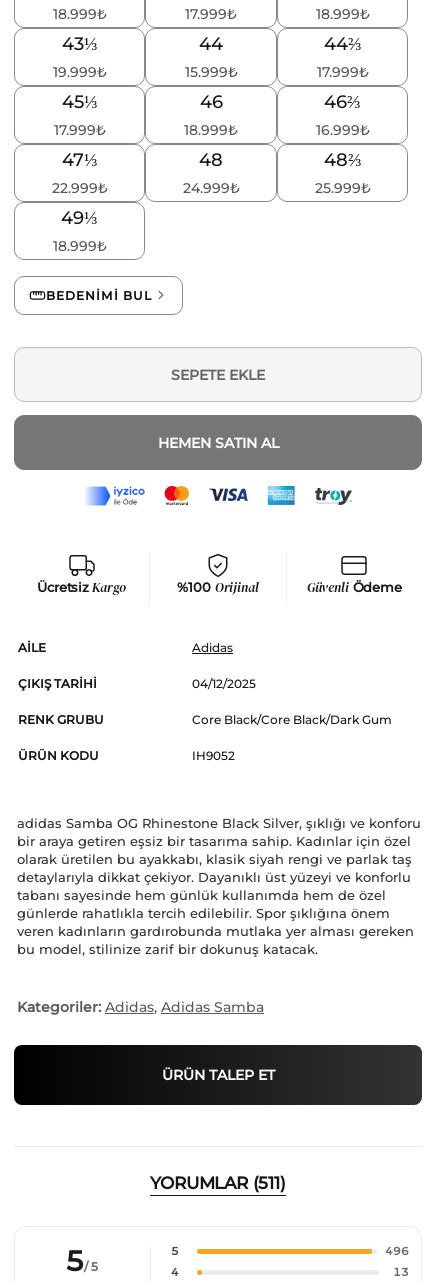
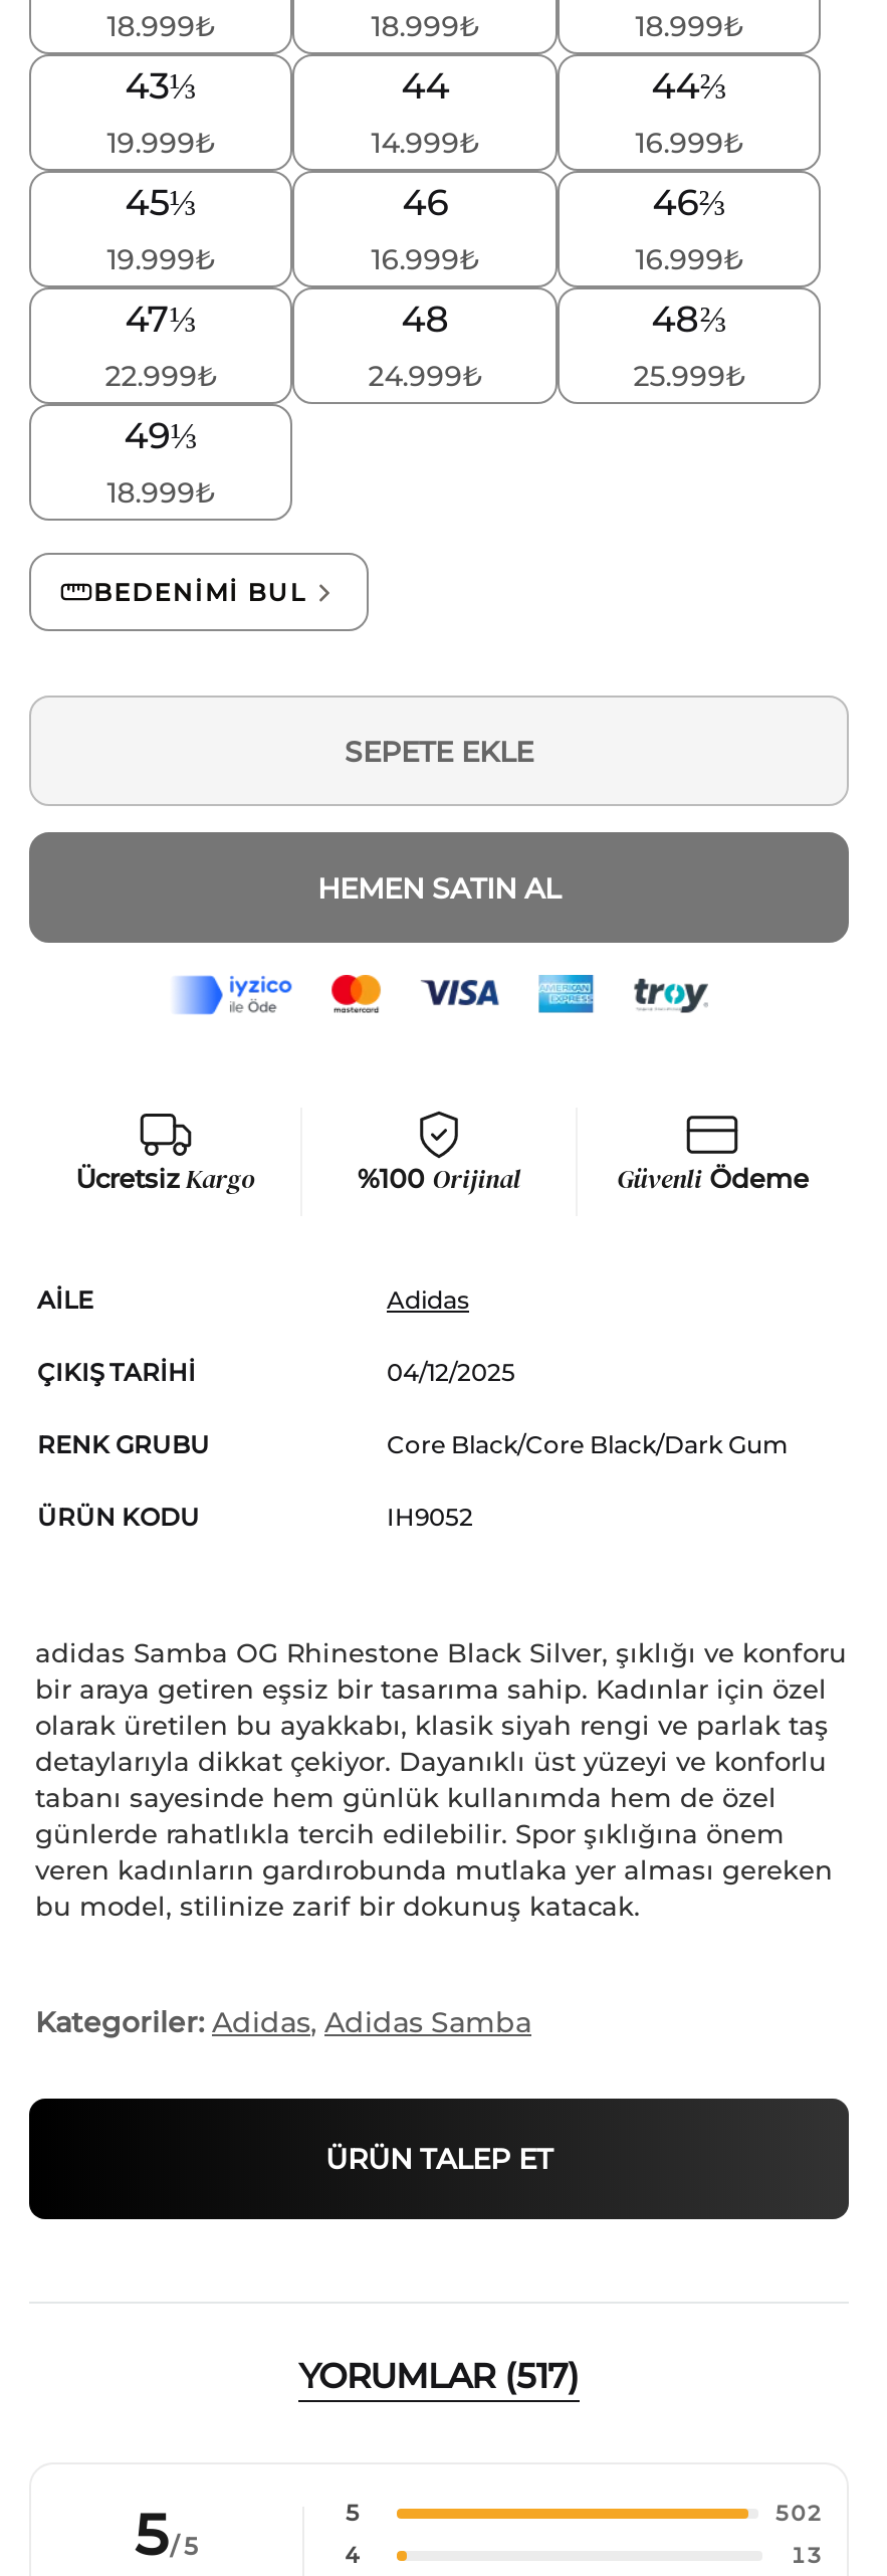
[185,5,237,23] 17.999₺ -> [371,9,480,45] 18.999₺
[185,63,238,81] 15.999₺ -> [371,125,480,161] 14.999₺
[317,63,369,81] 17.999₺ -> [635,125,744,161] 16.999₺
[54,121,106,139] 17.999₺ -> [107,242,215,278] 19.999₺
[184,121,238,139] 18.999₺ -> [371,242,480,278] 16.999₺
[150,1173,286,1193] YORUMLAR (511) -> [299,2356,579,2397] YORUMLAR (517)
[385,1245,409,1258] 496 -> [774,2501,823,2527] 502

